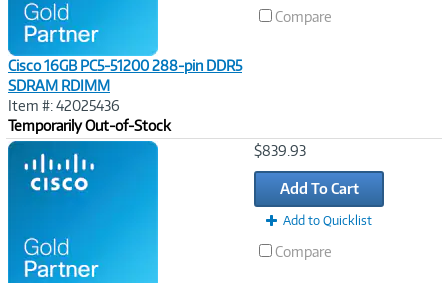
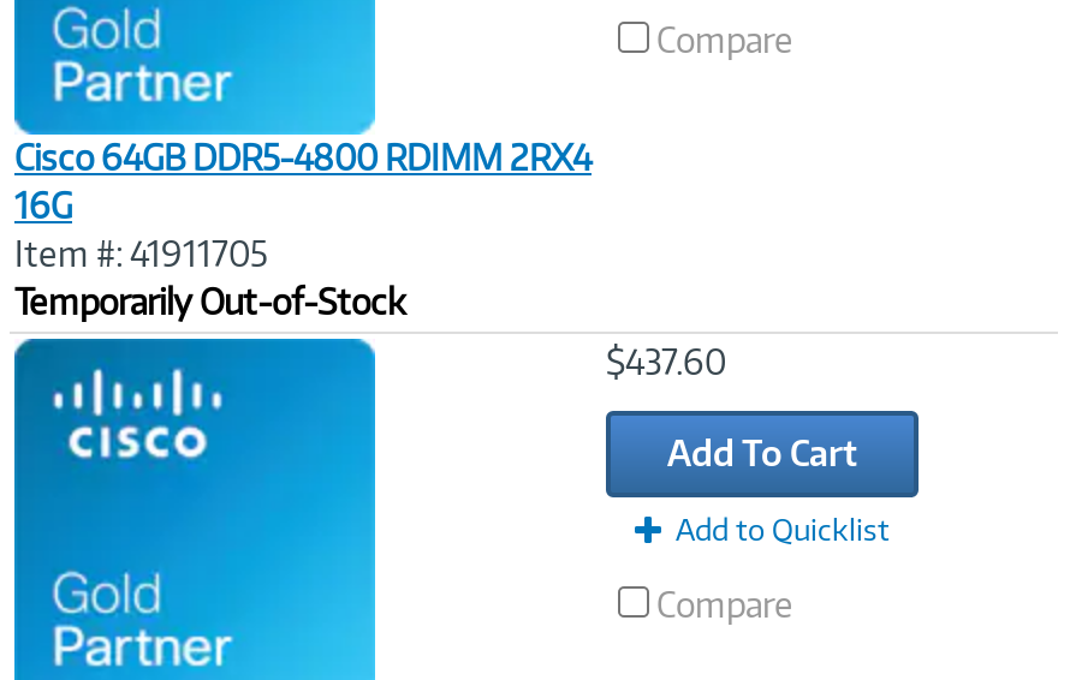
[8,57,242,114] Cisco 16GB PC5-51200 288-pin DDR5 | SDRAM RDIMM | Item #: 42025436 -> [14,137,592,274] Cisco 64GB DDR5-4800 RDIMM 2RX4 | 16G | Item #: 41911705
[254,142,309,159] $839.93 -> [606,341,733,382] $437.60

